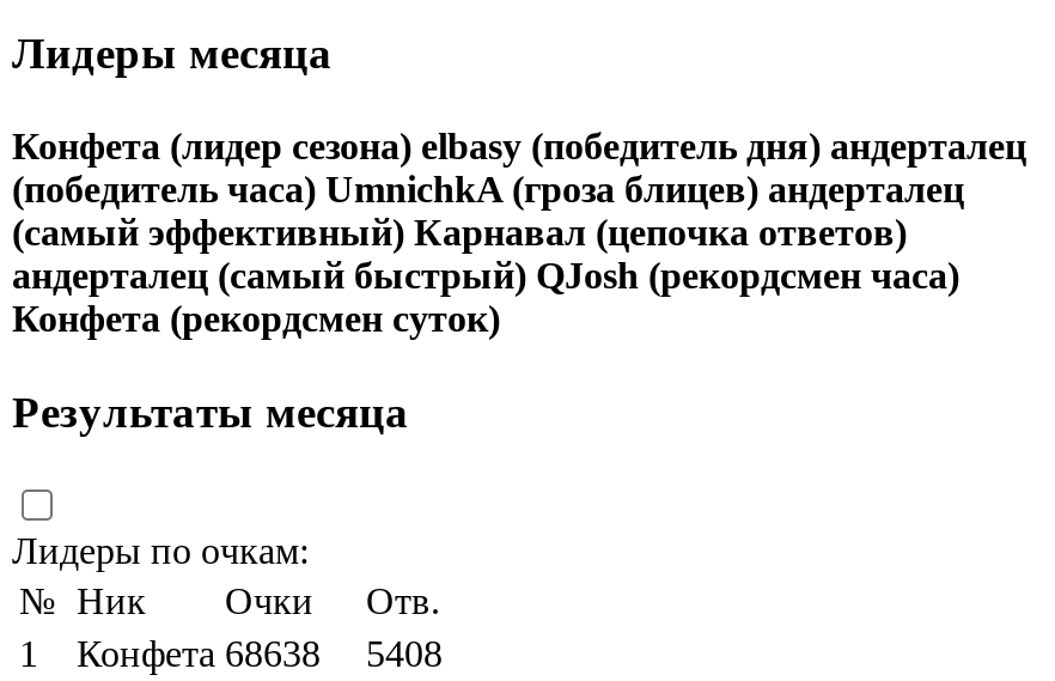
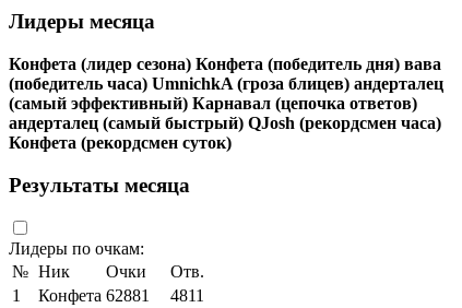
[12,125,1026,166] Конфета (лидер сезона) elbasy (победитель дня) андерталец -> [9,54,441,73] Конфета (лидер сезона) Конфета (победитель дня) вава
[77,634,321,675] Конфета 68638 -> [38,286,150,305] Конфета 62881
[366,634,443,675] 5408 -> [170,286,204,305] 4811

